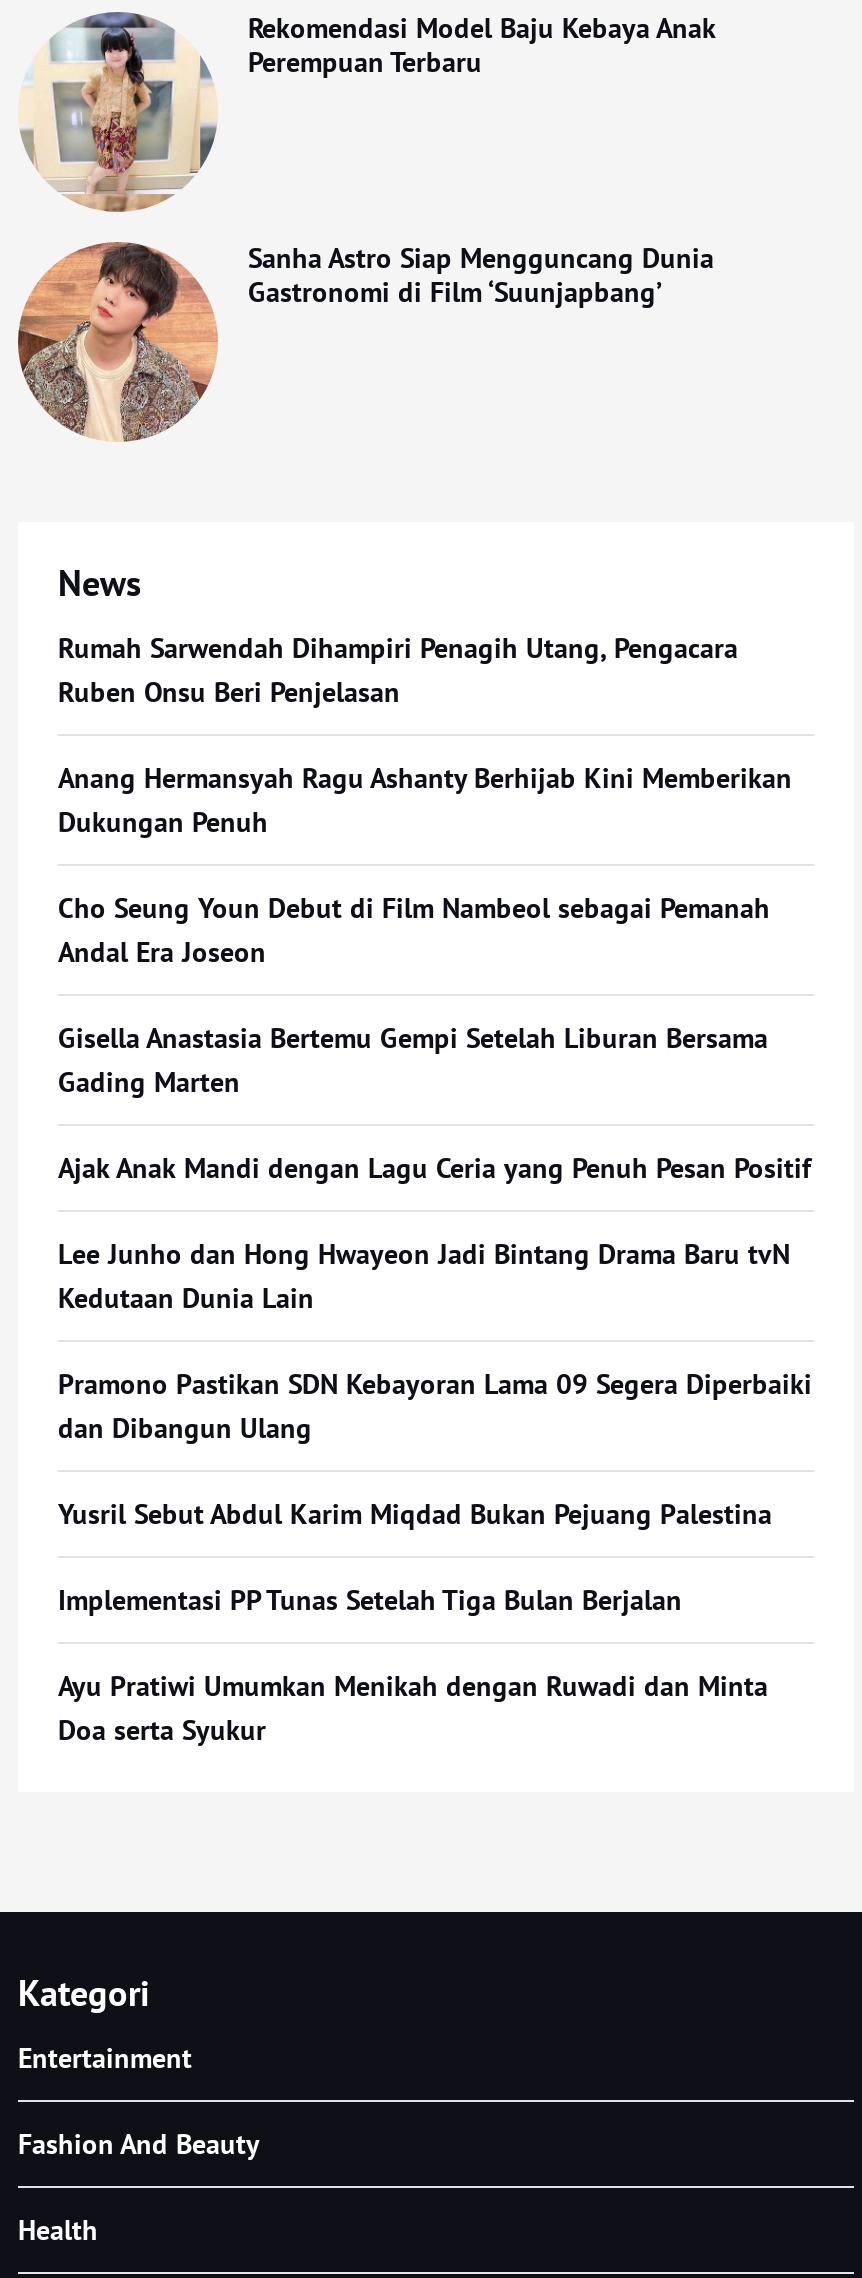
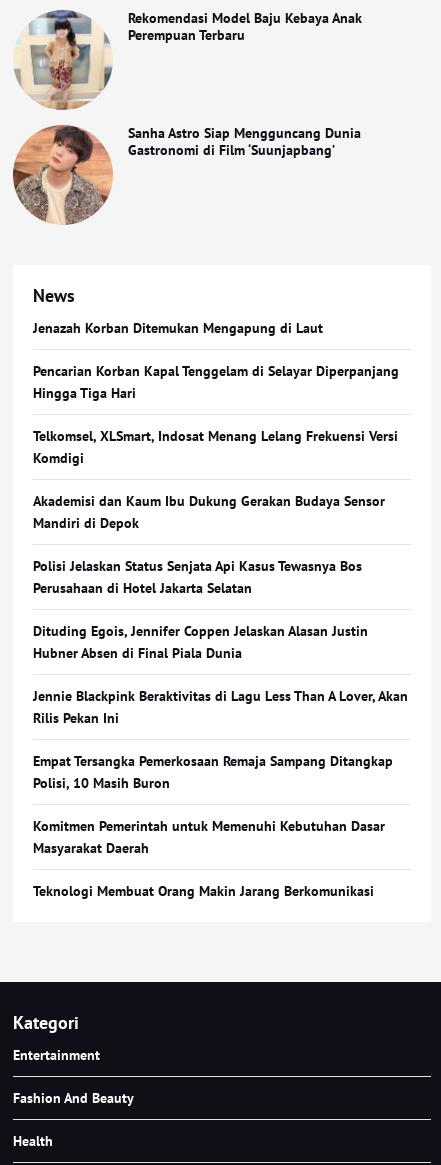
[58,630,738,710] Rumah Sarwendah Dihampiri Penagih Utang, Pengacara | Ruben Onsu Beri Penjelasan -> [33,319,323,337] Jenazah Korban Ditemukan Mengapung di Laut
[58,760,792,840] Anang Hermansyah Ragu Ashanty Berhijab Kini Memberikan | Dukungan Penuh -> [33,362,399,402] Pencarian Korban Kapal Tenggelam di Selayar Diperpanjang | Hingga Tiga Hari
[58,890,770,970] Cho Seung Youn Debut di Film Nambeol sebagai Pemanah | Andal Era Joseon -> [33,427,398,467] Telkomsel, XLSmart, Indosat Menang Lelang Frekuensi Versi | Komdigi
[58,1020,768,1100] Gisella Anastasia Bertemu Gempi Setelah Liburan Bersama | Gading Marten -> [33,492,385,532] Akademisi dan Kaum Ibu Dukung Gerakan Budaya Sensor | Mandiri di Depok
[58,1150,812,1186] Ajak Anak Mandi dengan Lagu Ceria yang Penuh Pesan Positif -> [33,557,362,597] Polisi Jelaskan Status Senjata Api Kasus Tewasnya Bos | Perusahaan di Hotel Jakarta Selatan
[58,1236,790,1316] Lee Junho dan Hong Hwayeon Jadi Bintang Drama Baru tvN | Kedutaan Dunia Lain -> [33,622,368,662] Dituding Egois, Jennifer Coppen Jelaskan Alasan Justin | Hubner Absen di Final Piala Dunia
[58,1366,812,1446] Pramono Pastikan SDN Kebayoran Lama 09 Segera Diperbaiki | dan Dibangun Ulang -> [33,687,408,727] Jennie Blackpink Beraktivitas di Lagu Less Than A Lover, Akan | Rilis Pekan Ini
[58,1496,772,1532] Yusril Sebut Abdul Karim Miqdad Bukan Pejuang Palestina -> [33,752,393,792] Empat Tersangka Pemerkosaan Remaja Sampang Ditangkap | Polisi, 10 Masih Buron
[58,1582,682,1618] Implementasi PP Tunas Setelah Tiga Bulan Berjalan -> [33,817,385,857] Komitmen Pemerintah untuk Memenuhi Kebutuhan Dasar | Masyarakat Daerah
[58,1668,768,1748] Ayu Pratiwi Umumkan Menikah dengan Ruwadi dan Minta | Doa serta Syukur -> [33,882,374,900] Teknologi Membuat Orang Makin Jarang Berkomunikasi

